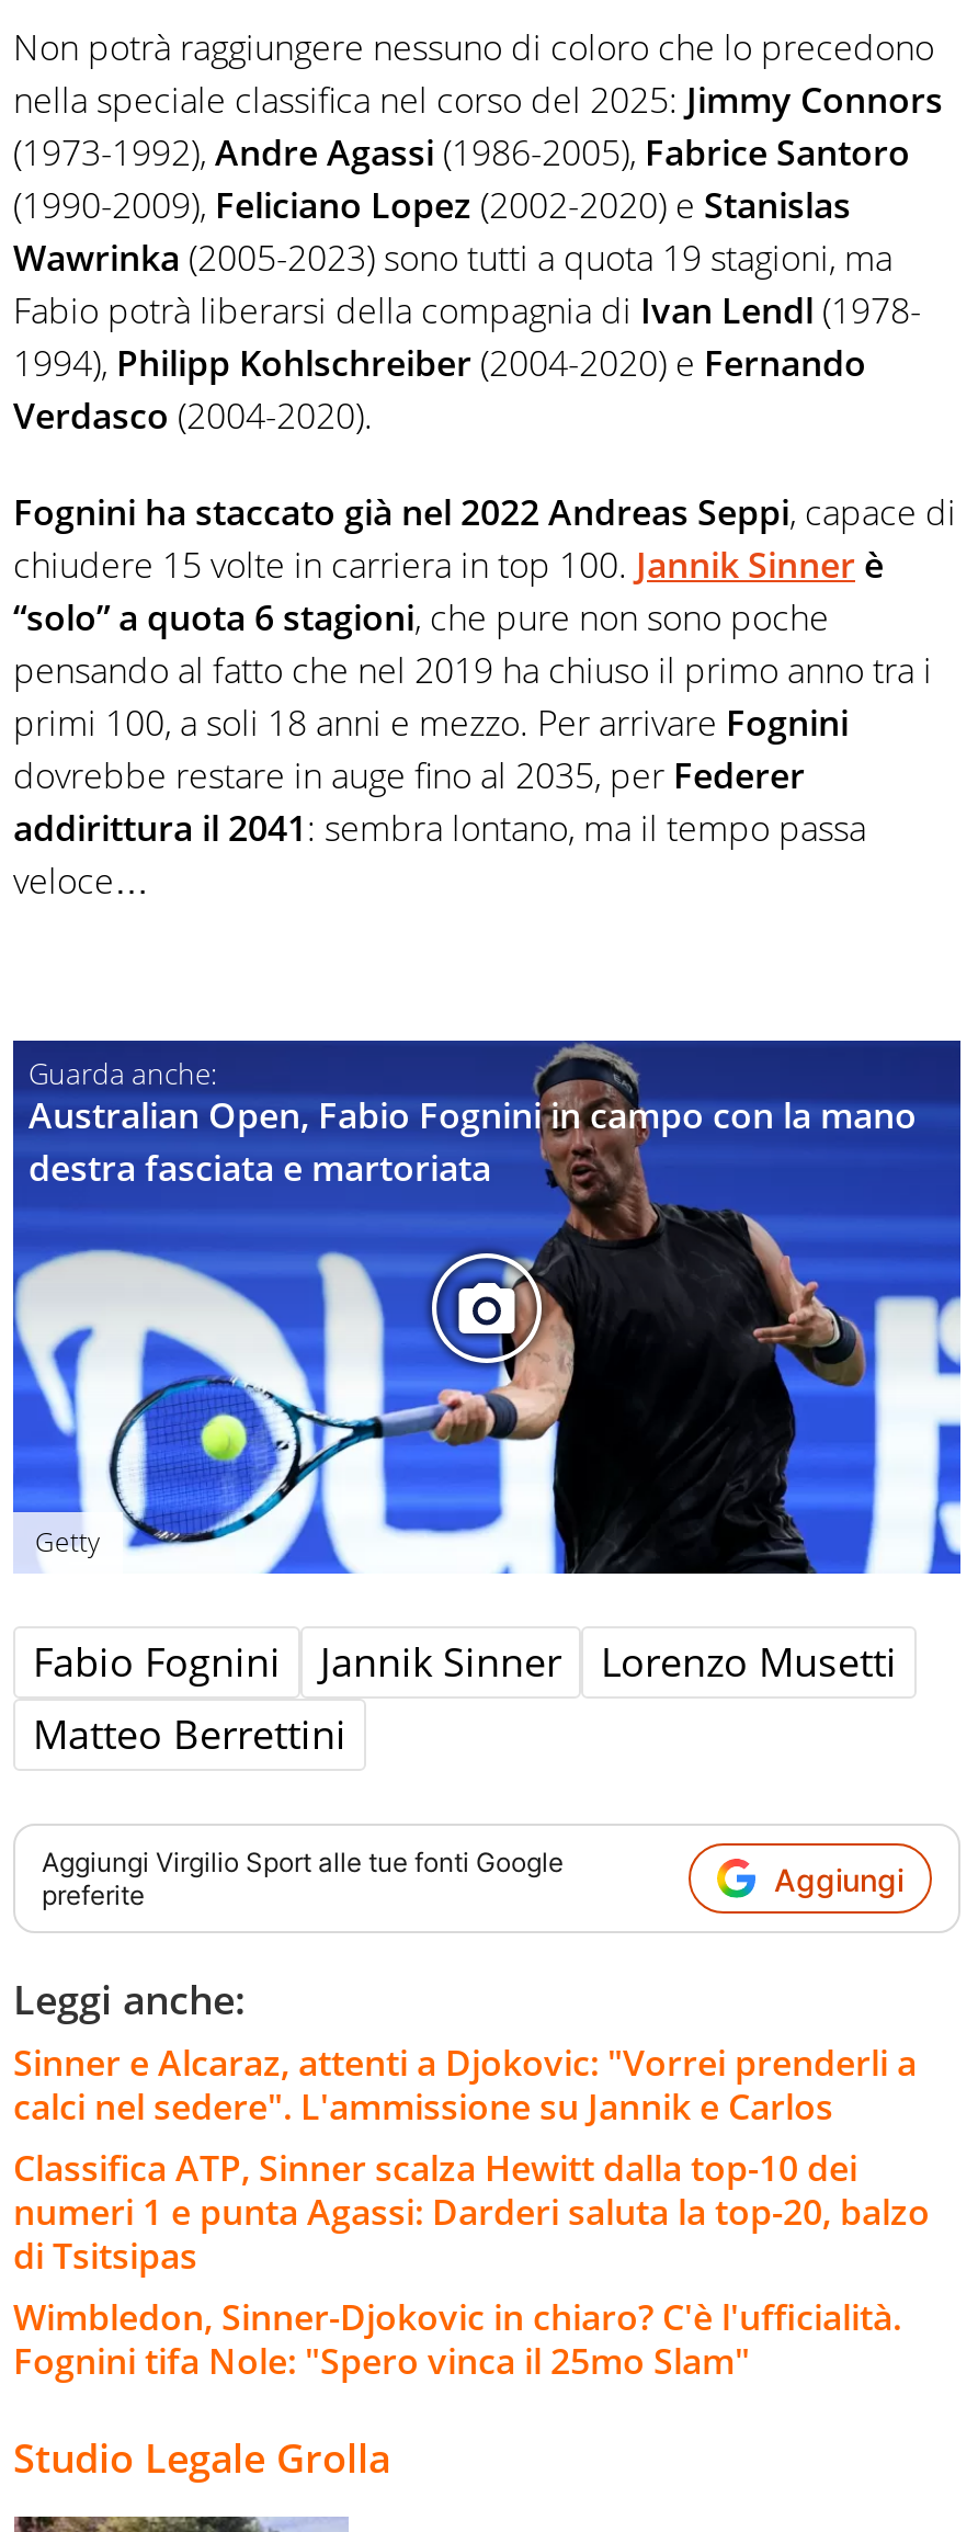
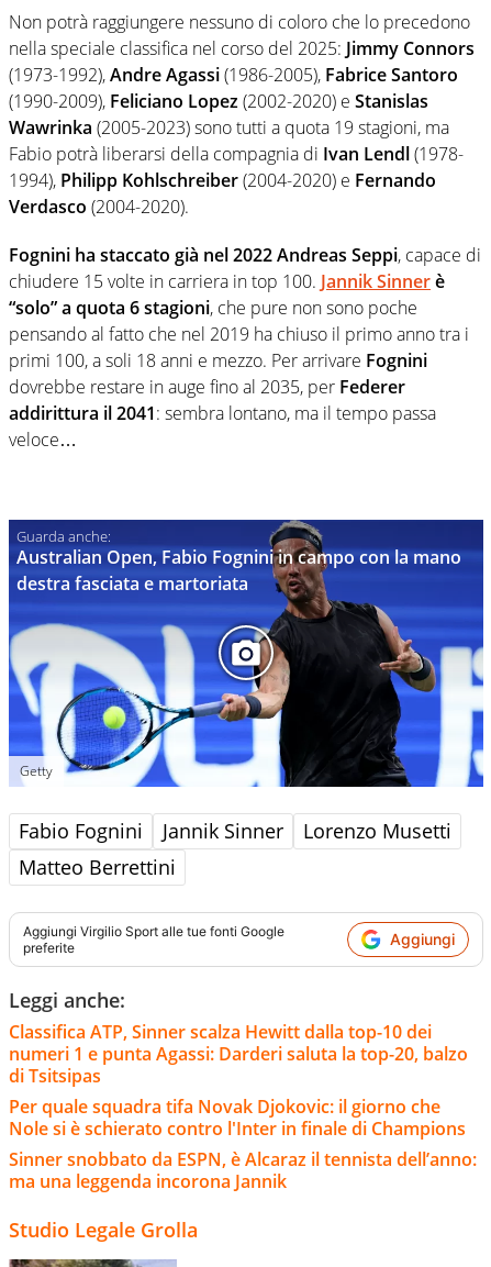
[13,2039,917,2131] Sinner e Alcaraz, attenti a Djokovic: "Vorrei prenderli a | calci nel sedere". L'ammissione su Jannik e Carlos -> none
moved [13,2144,930,2280] -> [9,1020,468,1088]: Classifica ATP, Sinner scalza Hewitt dalla top-10 dei | numeri 1 e punta Agassi: Darderi saluta la top-20, balzo | di Tsitsipas
[13,2293,901,2385] Wimbledon, Sinner-Djokovic in chiaro? C'è l'ufficialità. | Fognini tifa Nole: "Spero vinca il 25mo Slam" -> [9,1094,477,1193] Per quale squadra tifa Novak Djokovic: il giorno che | Nole si è schierato contro l'Inter in finale di Champions | Sinner snobbato da ESPN, è Alcaraz il tennista dell’anno: | ma una leggenda incorona Jannik

